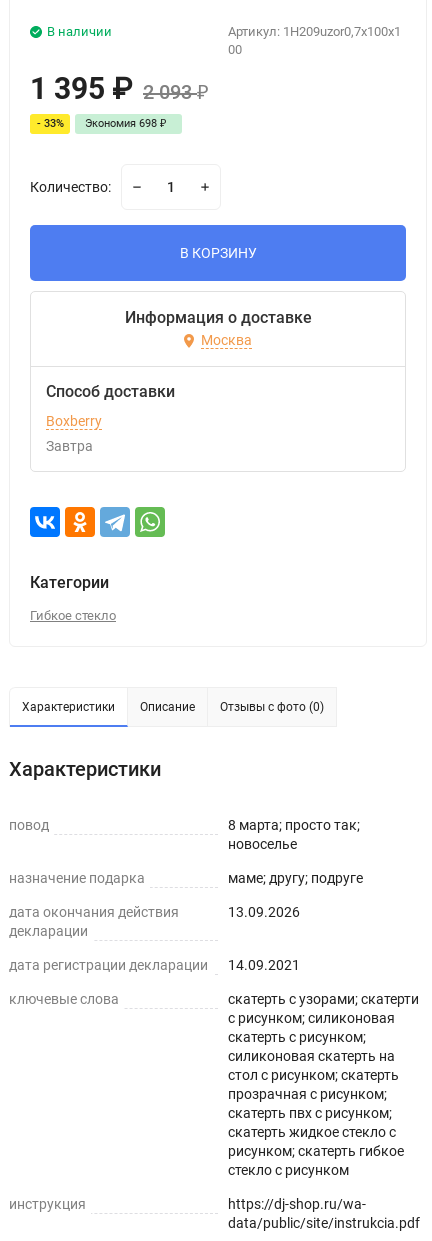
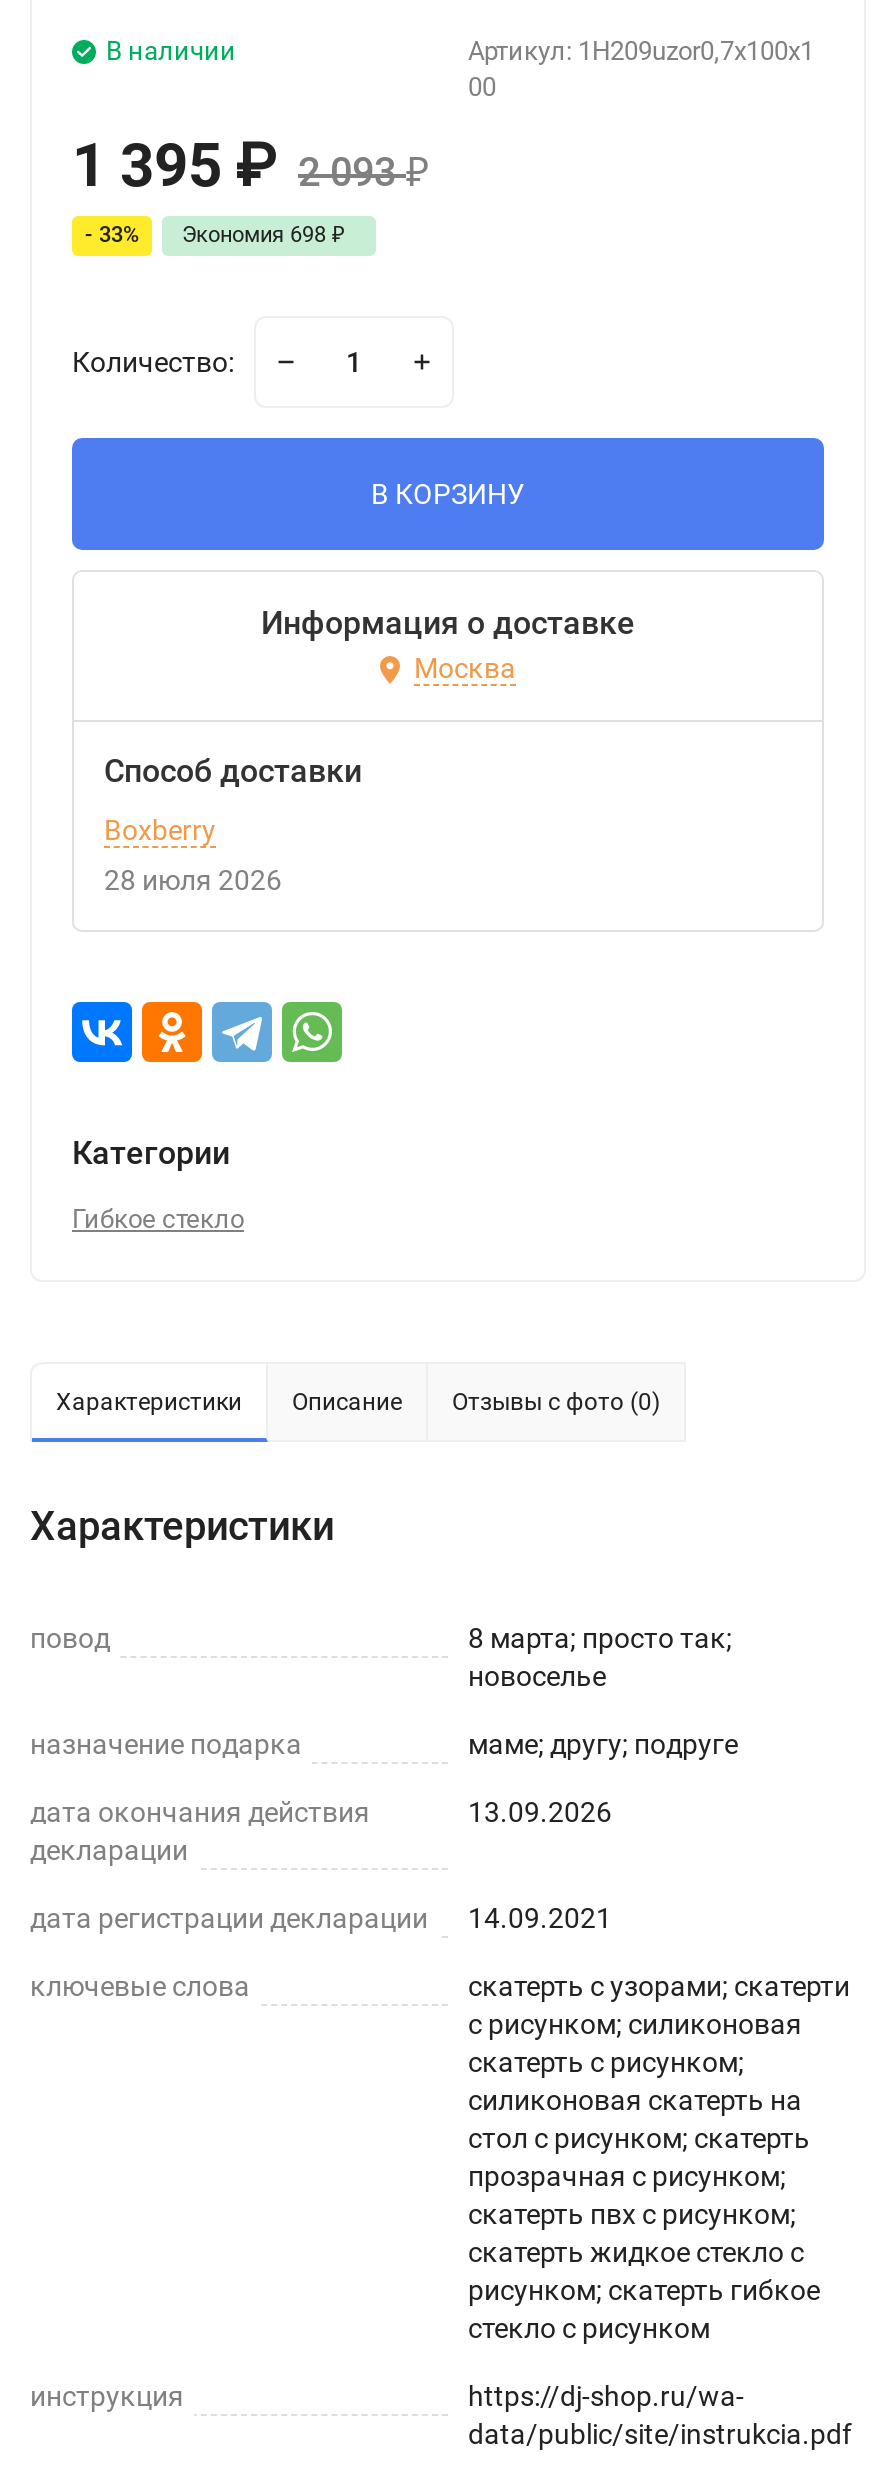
[46,438,93,454] Завтра -> [104,864,282,896] 28 июля 2026

